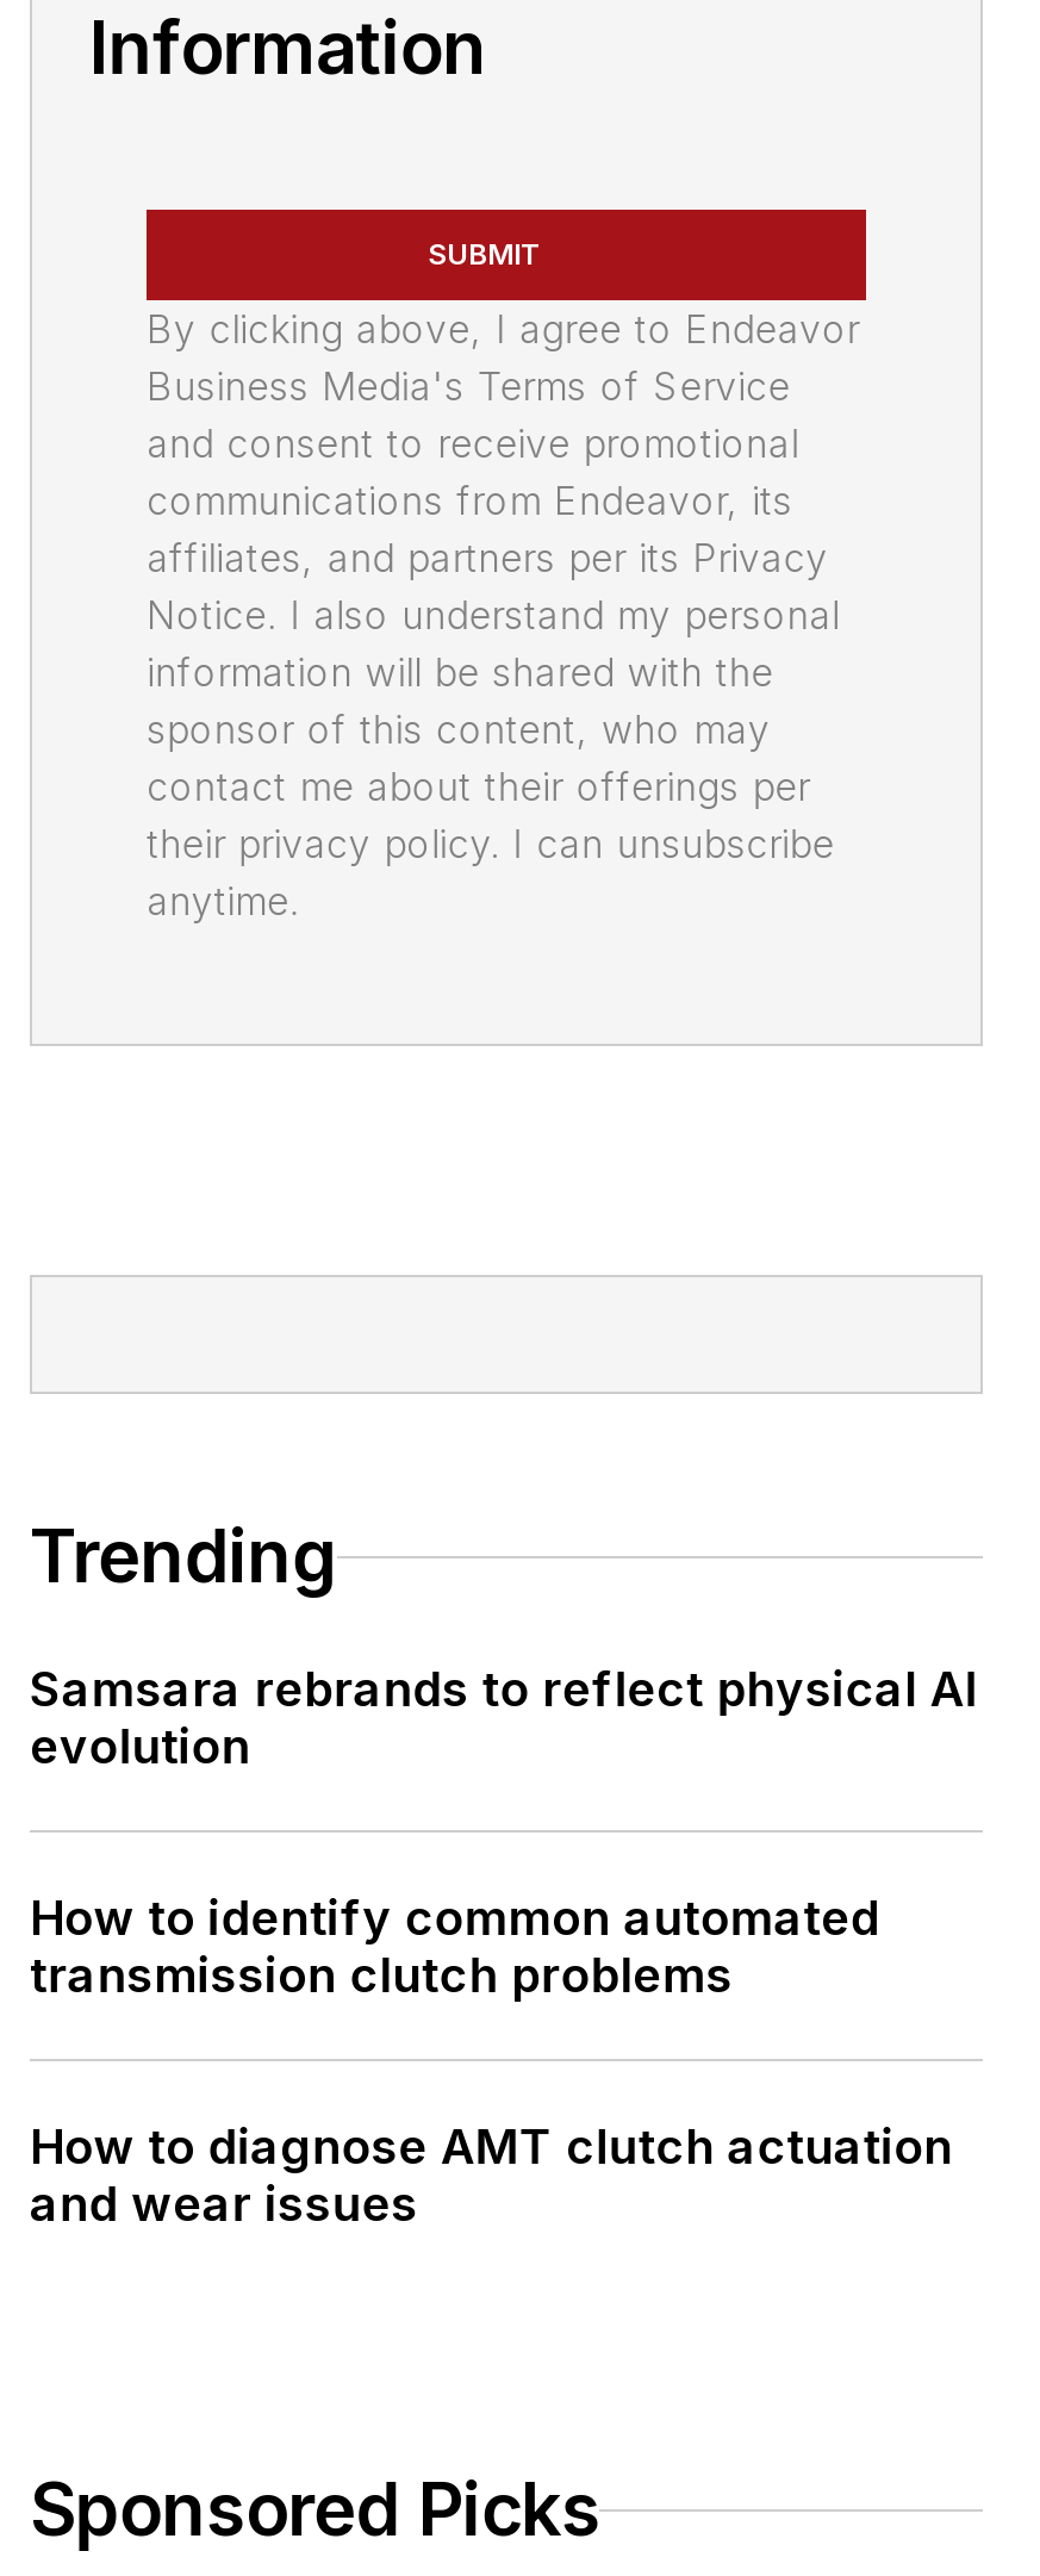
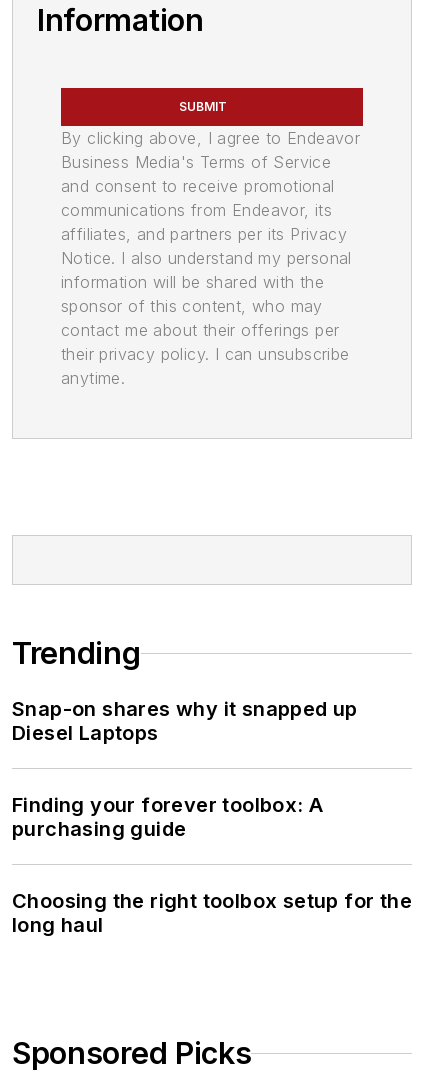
[30,1661,977,1776] Samsara rebrands to reflect physical AI | evolution -> [12,697,358,745] Snap-on shares why it snapped up | Diesel Laptops
[30,1890,880,2005] How to identify common automated | transmission clutch problems -> [12,793,323,841] Finding your forever toolbox: A | purchasing guide
[30,2119,953,2233] How to diagnose AMT clutch actuation | and wear issues -> [12,889,412,937] Choosing the right toolbox setup for the | long haul

